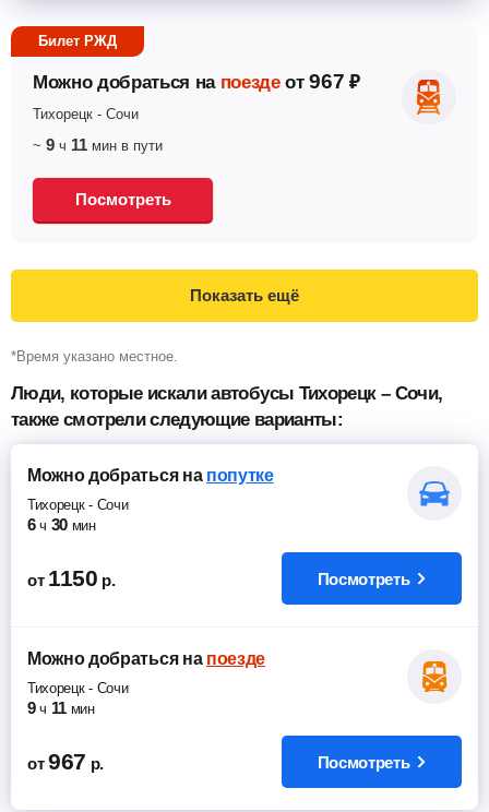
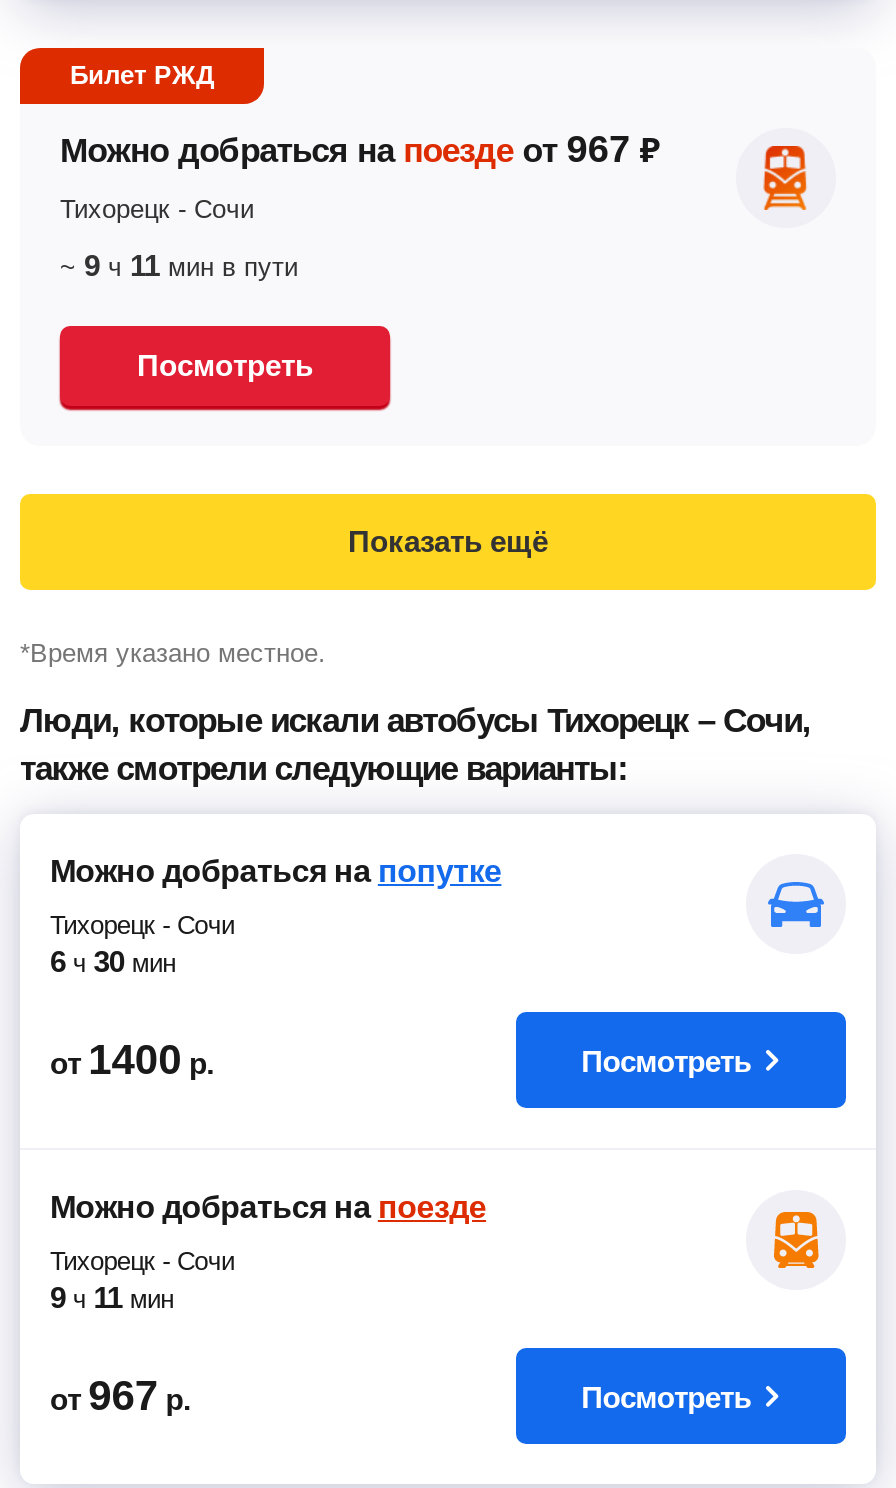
[27,565,116,590] от 1150 р. -> [50,1035,214,1081] от 1400 р.

